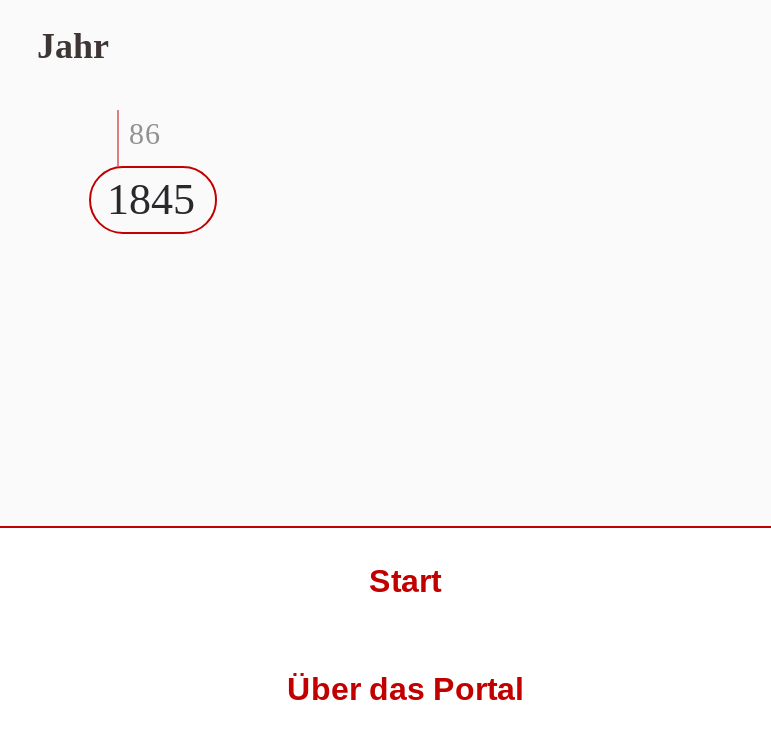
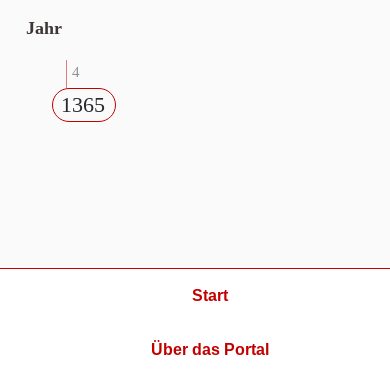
[129,118,161,150] 86 -> [72,64,80,80] 4
[107,174,195,224] 1845 -> [61,92,105,117] 1365

